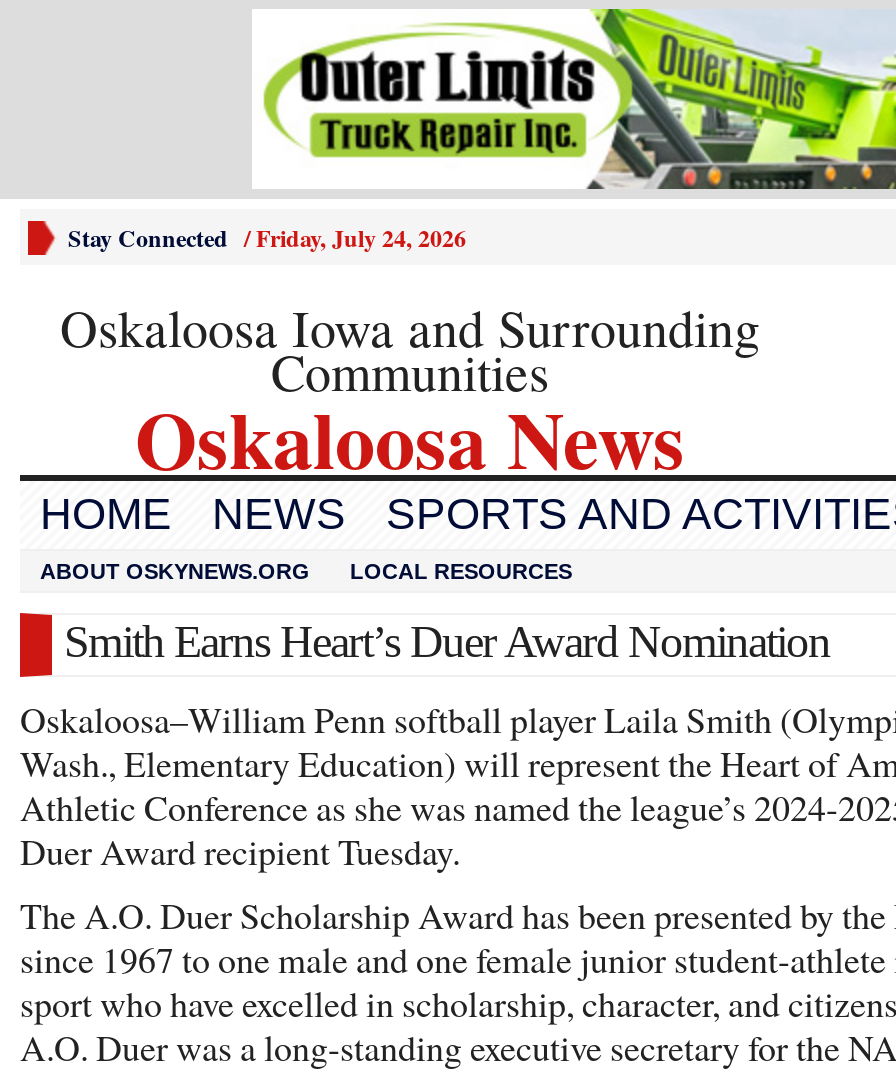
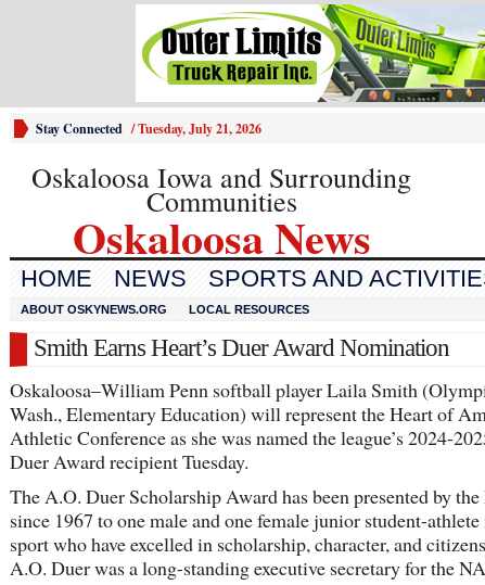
[68,221,466,255] Stay Connected / Friday, July 24, 2026 -> [36,119,261,138] Stay Connected / Tuesday, July 21, 2026

